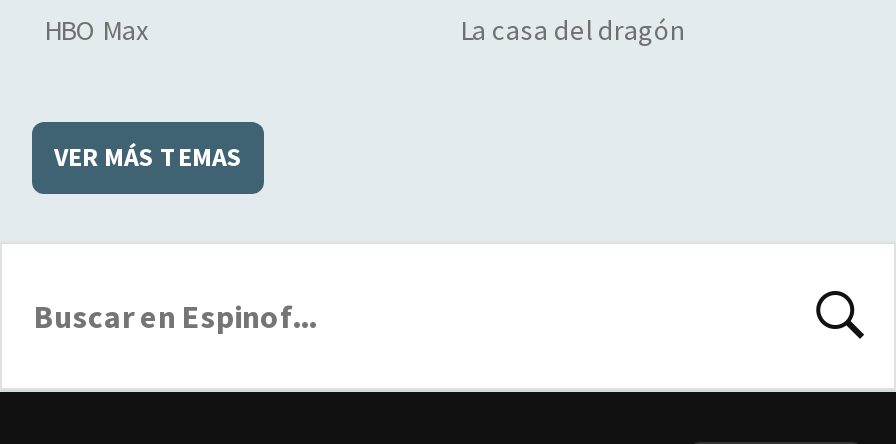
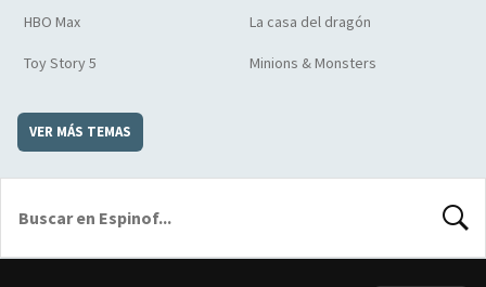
none -> [24,53,376,72] Toy Story 5 | Minions & Monsters

